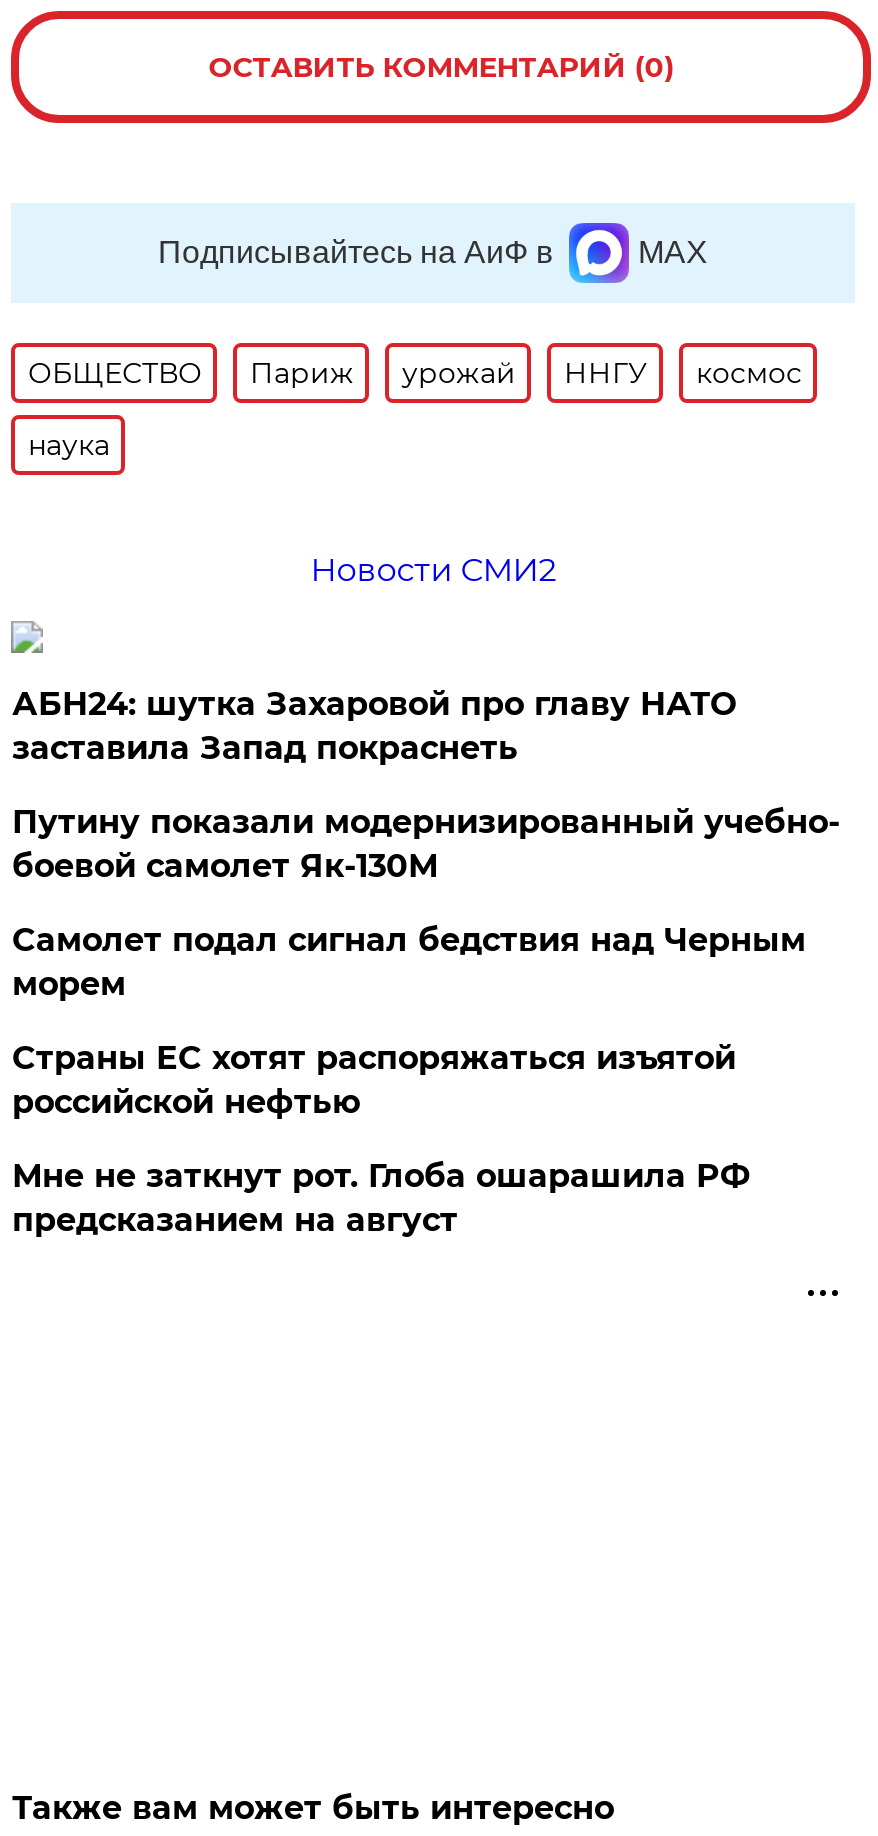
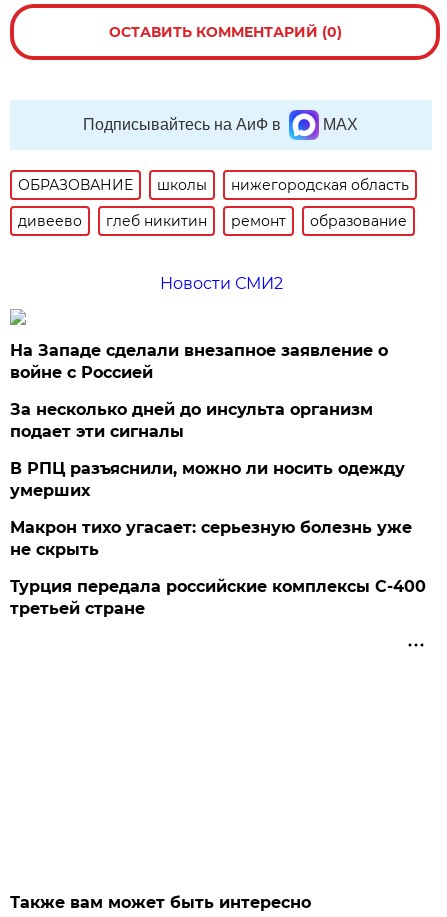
[28,355,802,391] ОБЩЕСТВО | Париж | урожай | ННГУ | космос -> [18,176,409,194] ОБРАЗОВАНИЕ | школы | нижегородская область
[28,427,110,463] наука -> [18,212,407,230] дивеево | глеб никитин | ремонт | образование
[12,685,736,767] АБН24: шутка Захаровой про главу НАТО | заставила Запад покраснеть -> [10,341,388,382] На Западе сделали внезапное заявление о | войне с Россией
[12,803,840,885] Путину показали модернизированный учебно- | боевой самолет Як-130М -> [10,400,373,441] За несколько дней до инсульта организм | подает эти сигналы
[12,921,806,1003] Самолет подал сигнал бедствия над Черным | морем -> [10,459,405,500] В РПЦ разъяснили, можно ли носить одежду | умерших
[12,1039,736,1121] Страны ЕС хотят распоряжаться изъятой | российской нефтью -> [10,518,412,559] Макрон тихо угасает: серьезную болезнь уже | не скрыть
[12,1157,750,1239] Мне не заткнут рот. Глоба ошарашила РФ | предсказанием на август -> [10,577,426,618] Турция передала российские комплексы С-400 | третьей стране

